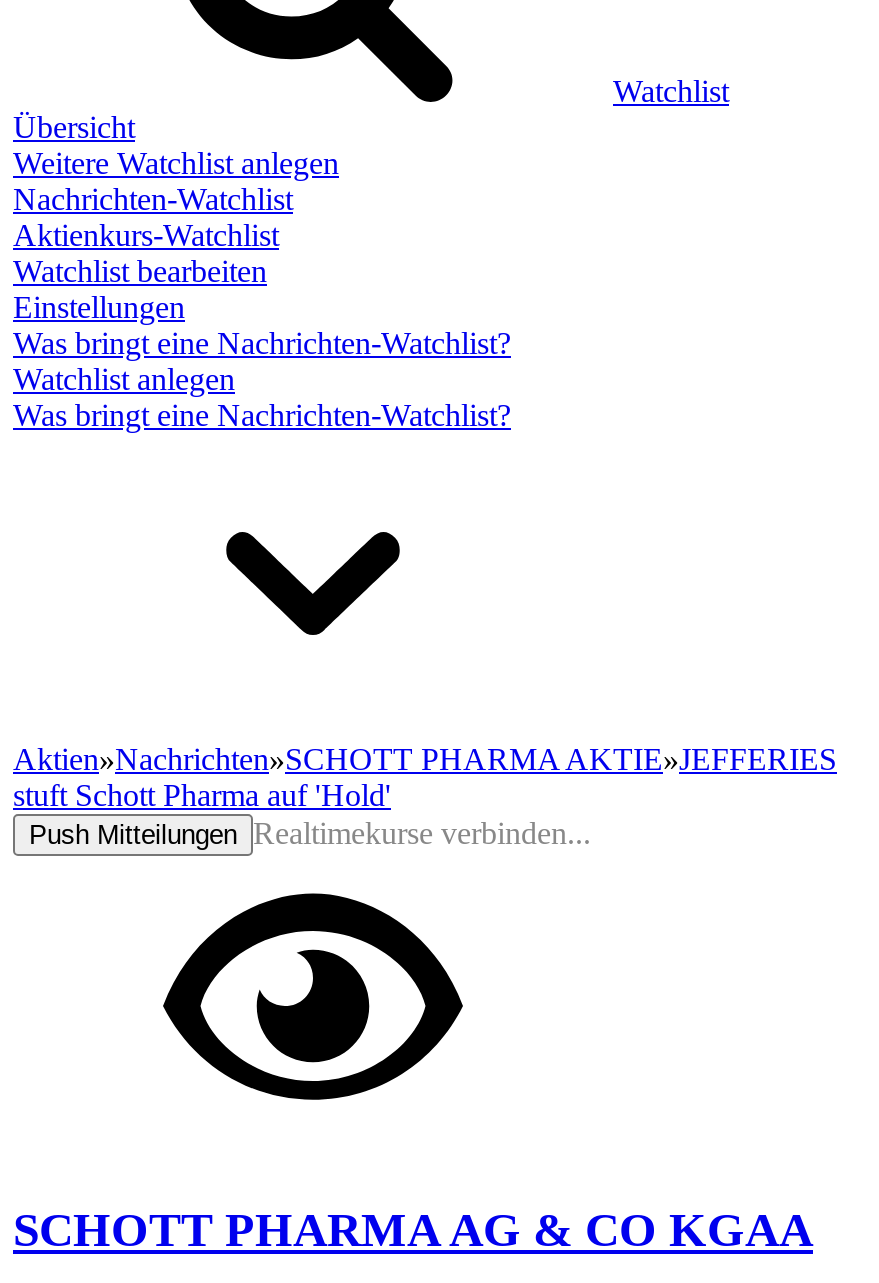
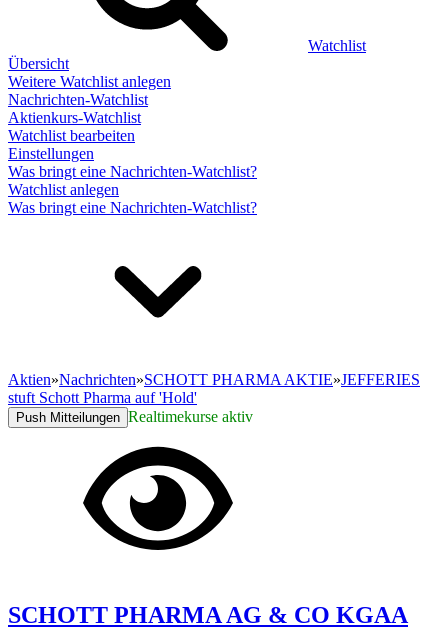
[29,816,591,850] Push Mitteilungen Realtimekurse verbinden... -> [16,408,253,425] Push Mitteilungen Realtimekurse aktiv

